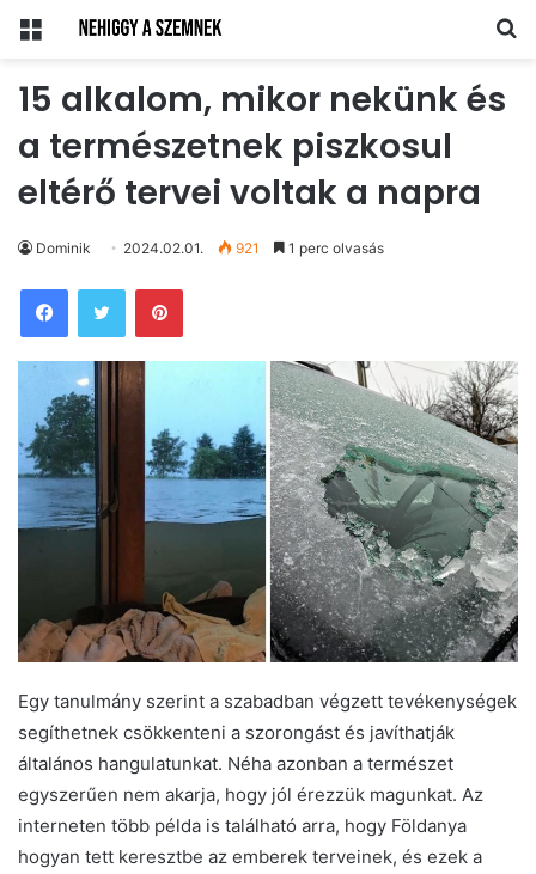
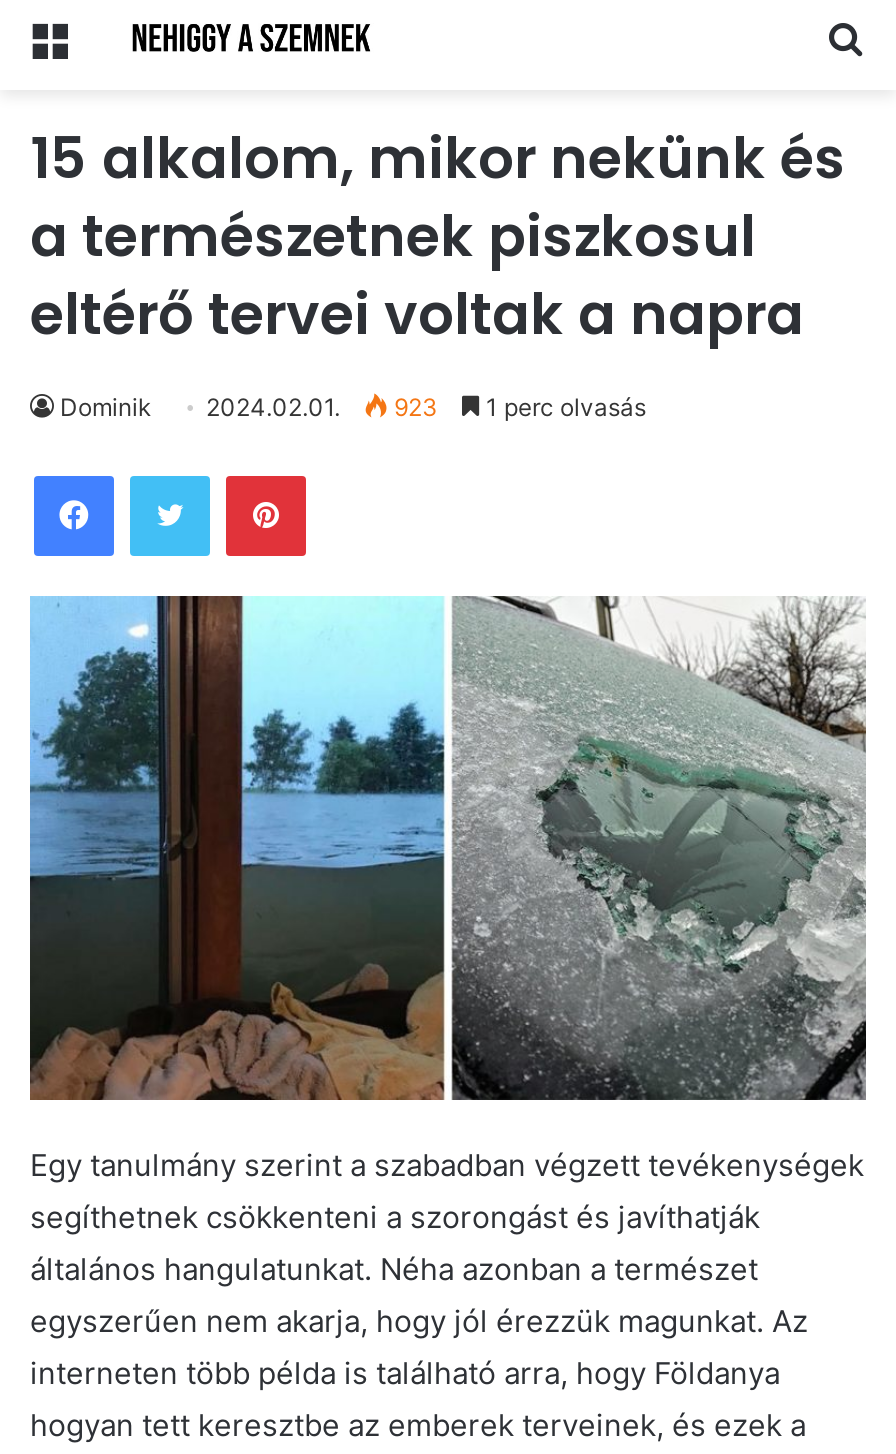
[36,239,384,257] Dominik 2024.02.01. 921 1 perc olvasás -> [60,392,646,422] Dominik 2024.02.01. 923 1 perc olvasás

